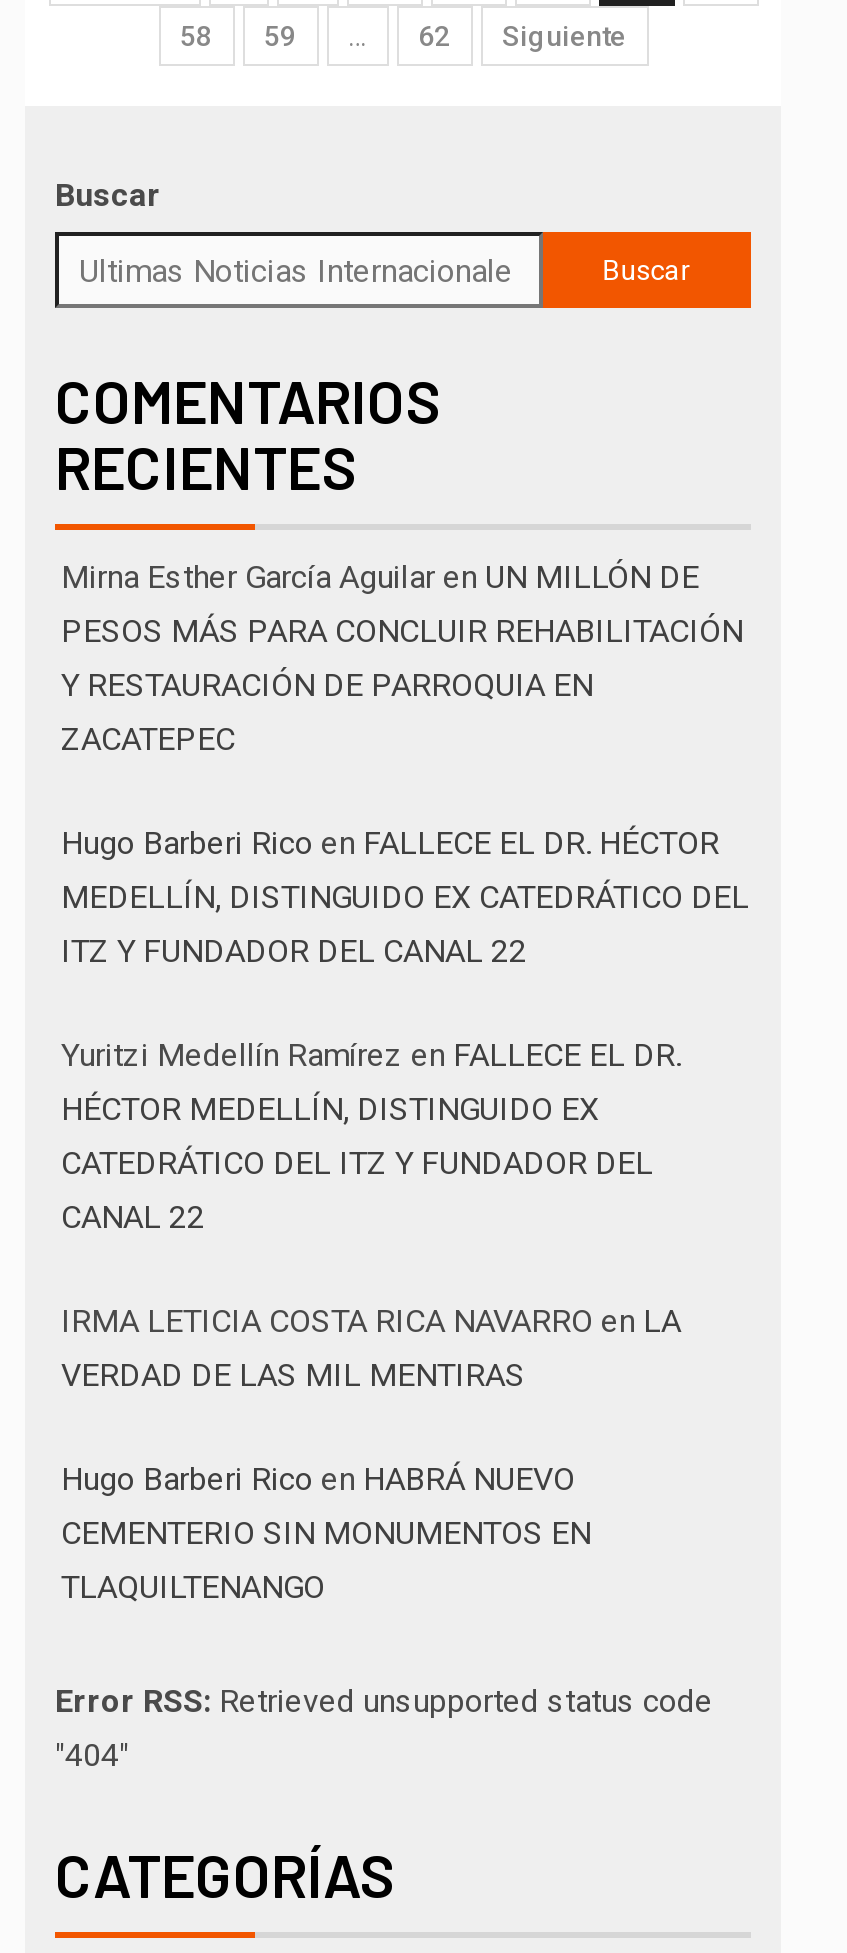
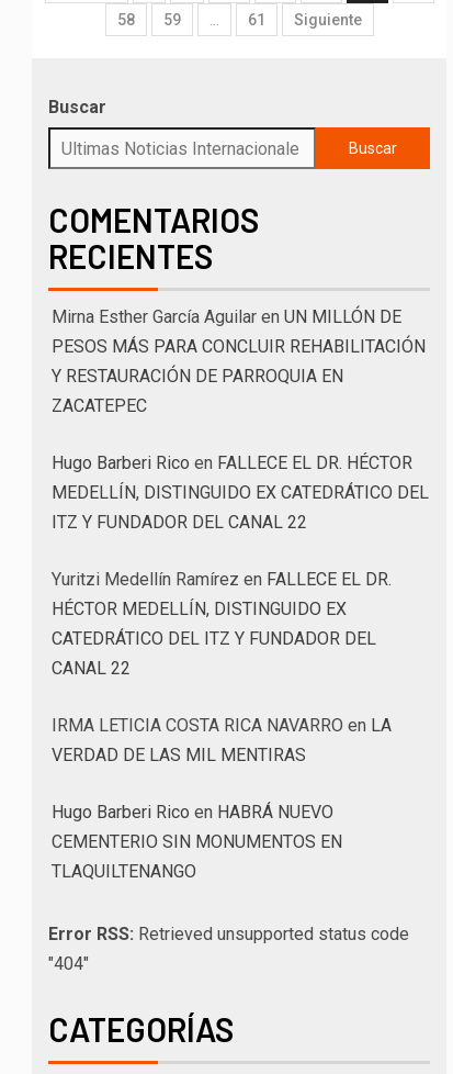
[418,21,450,53] 62 -> [247,11,265,29] 61

